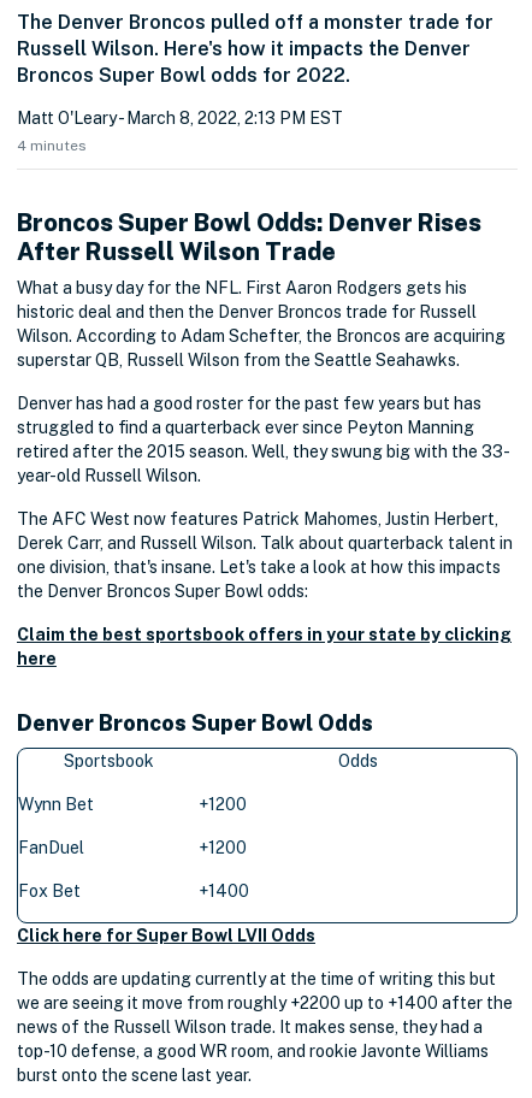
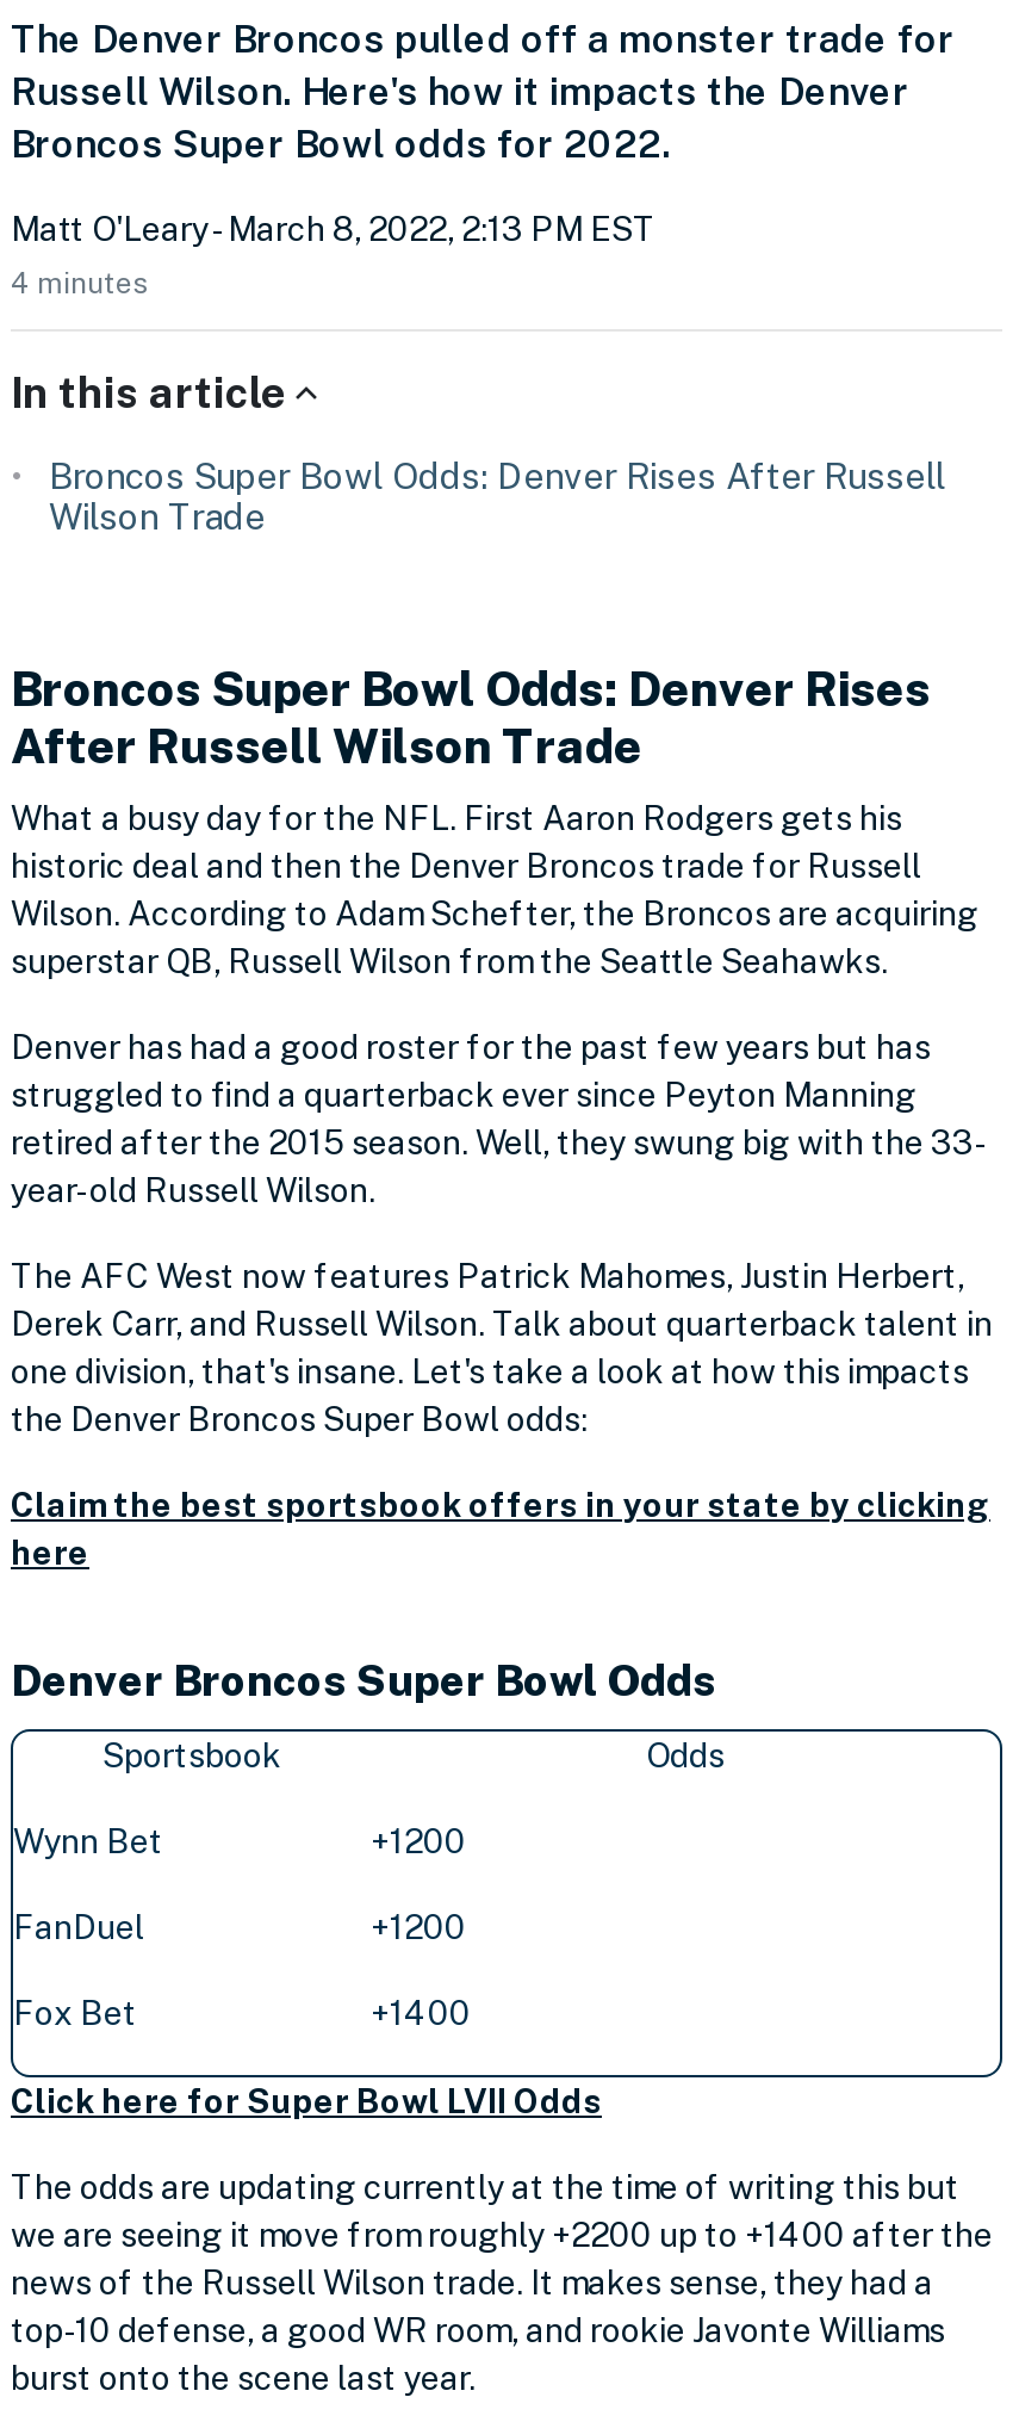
none -> [11,367,945,537] In this article | Broncos Super Bowl Odds: Denver Rises After Russell | Wilson Trade

